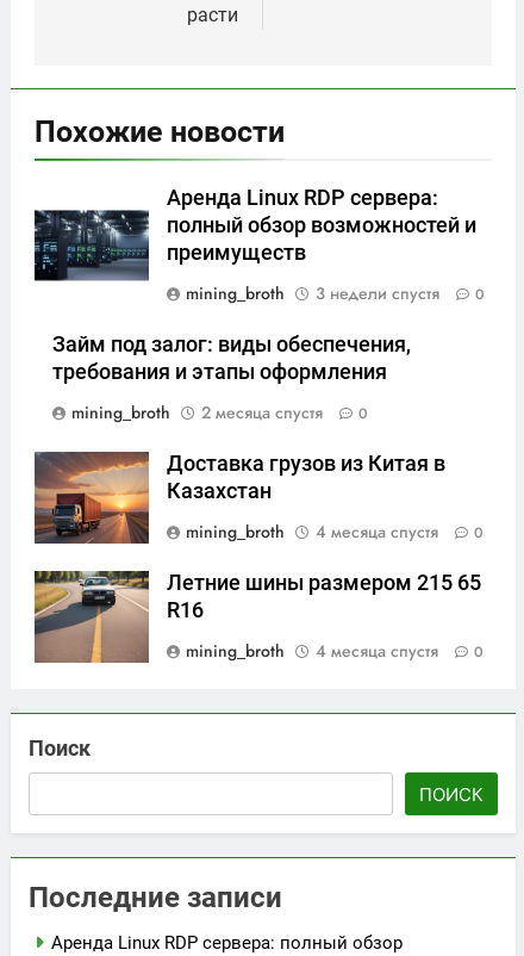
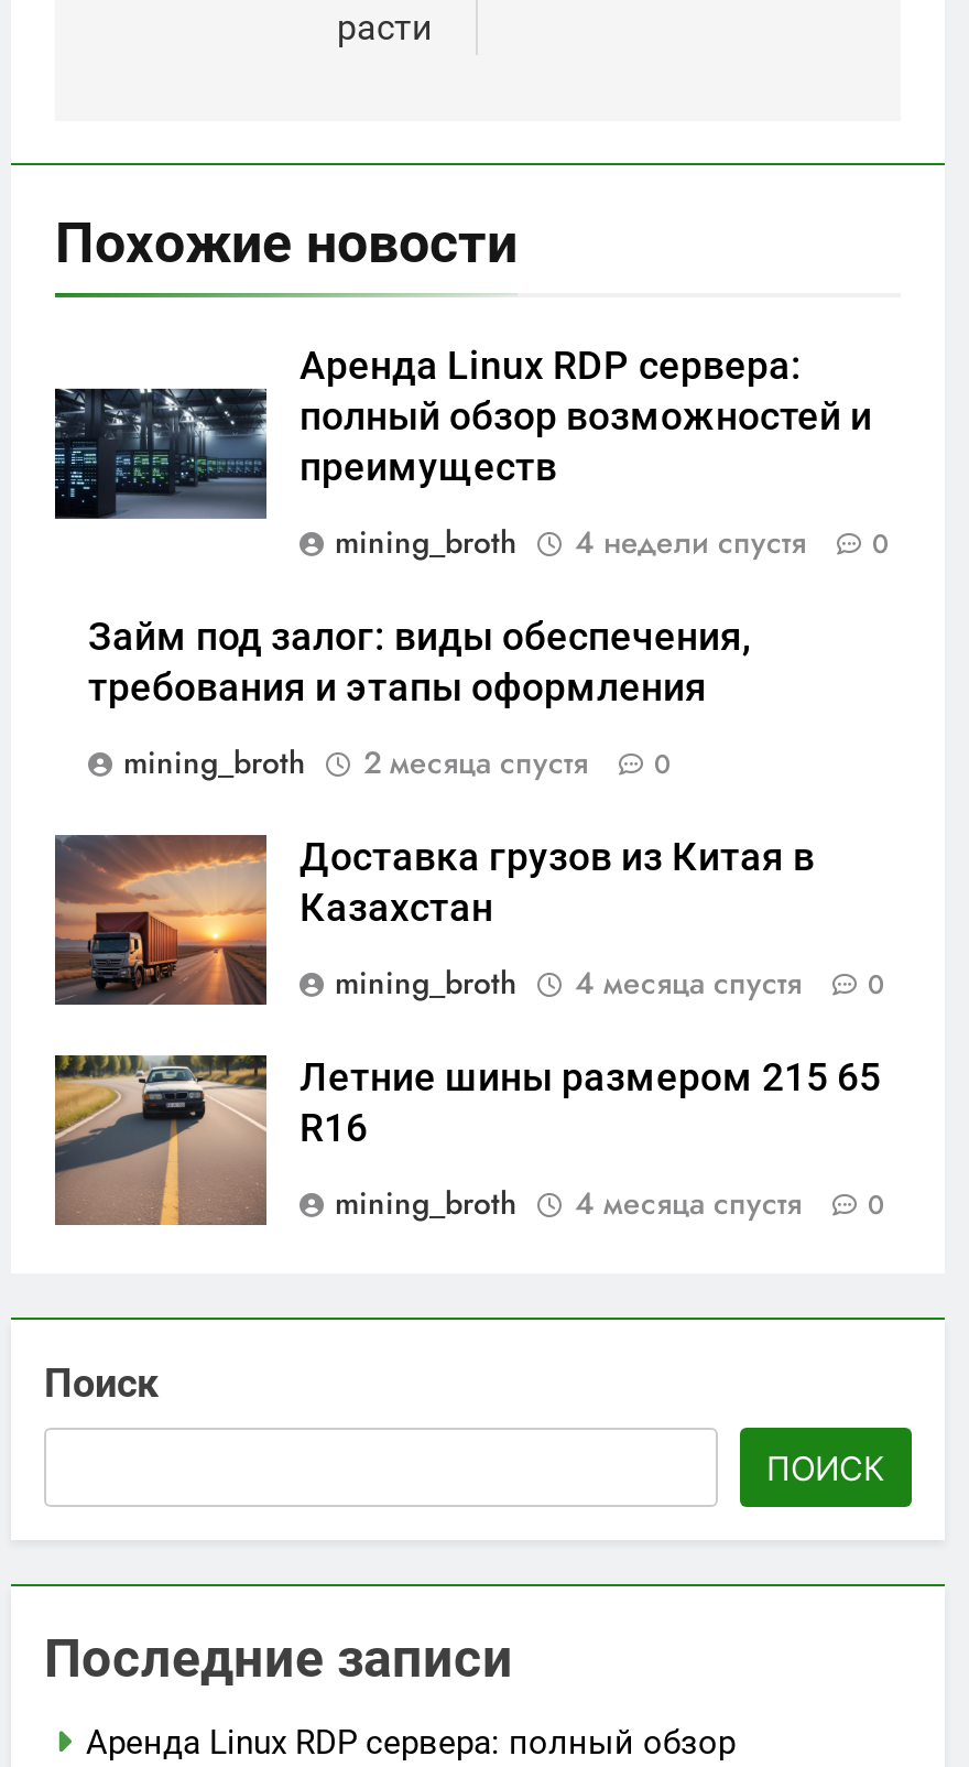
[316,281,439,305] 3 недели спустя -> [575,520,806,564] 4 недели спустя

